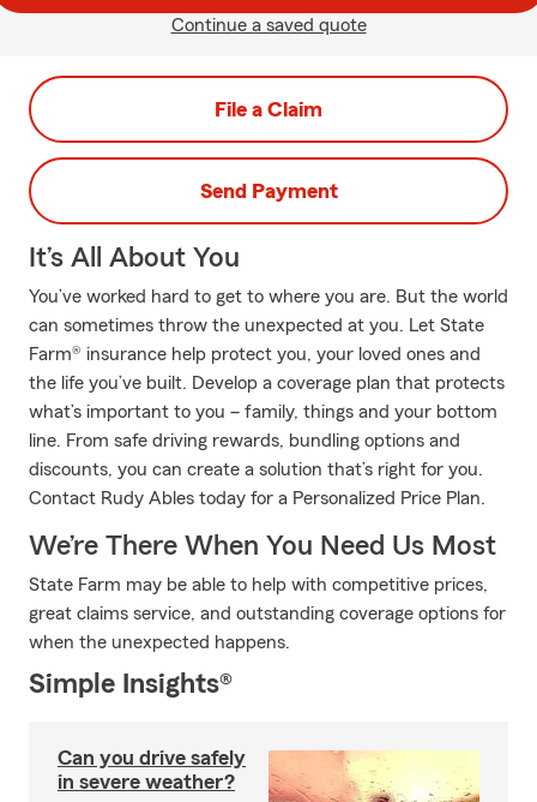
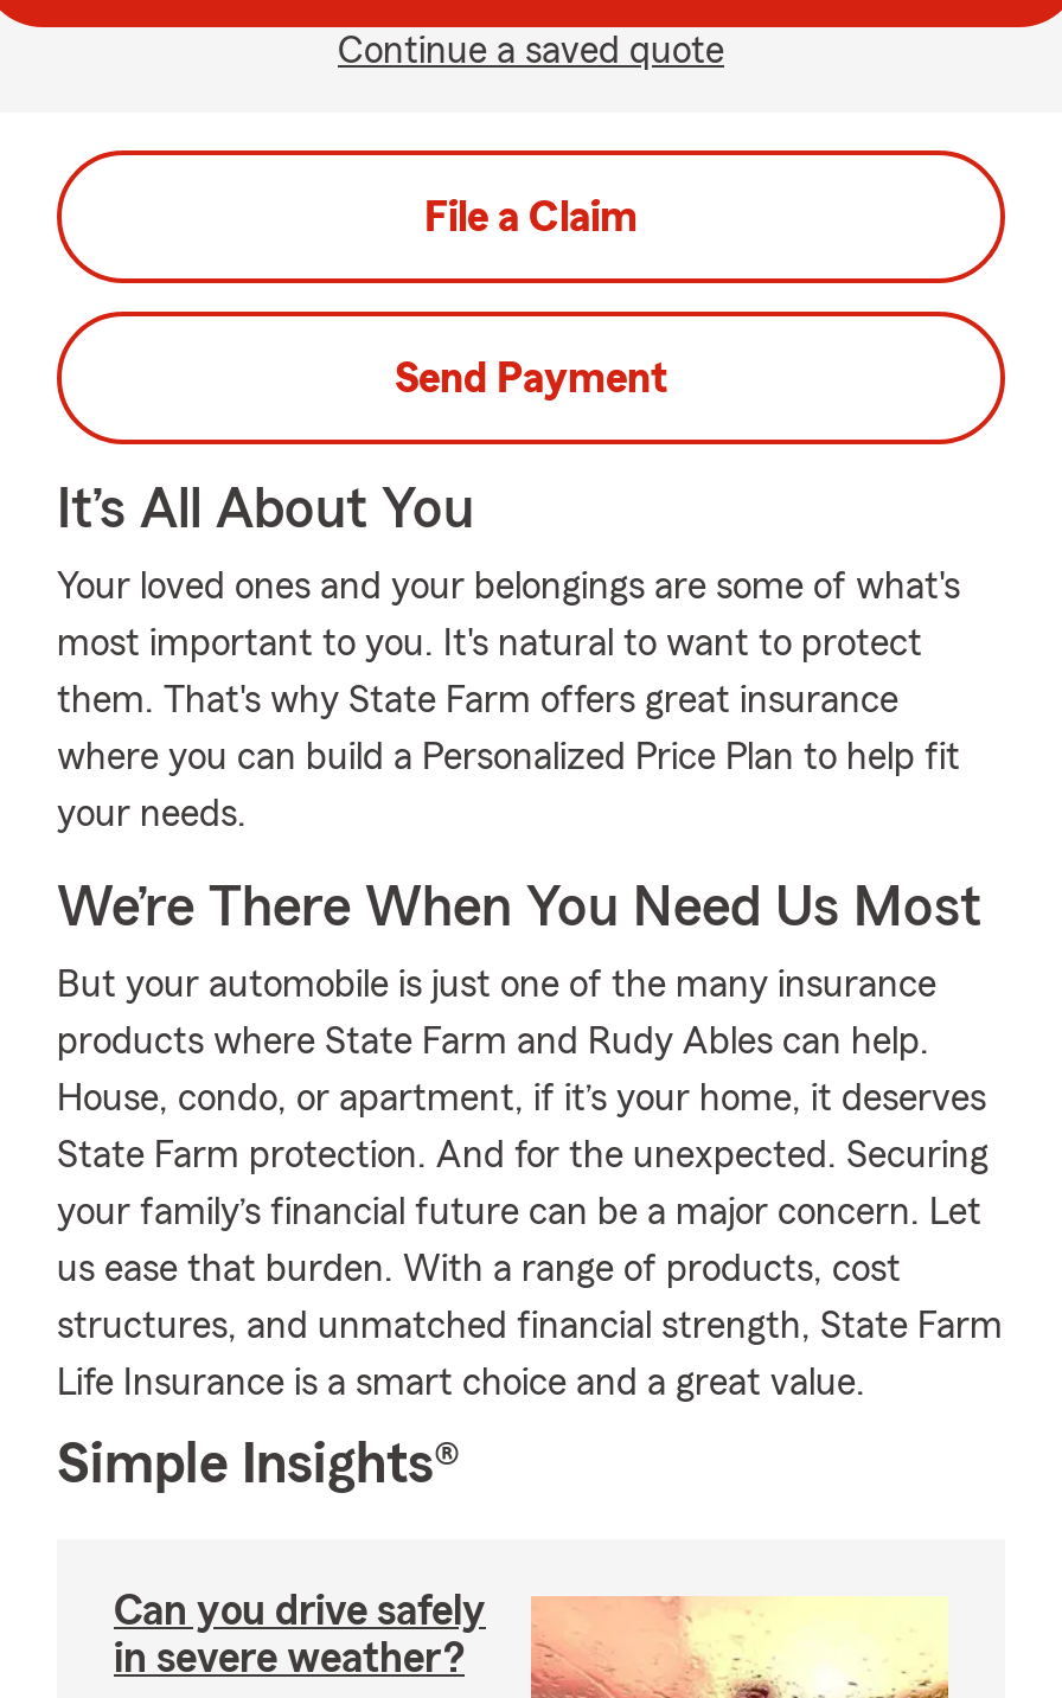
[29,287,508,508] You’ve worked hard to get to where you are. But the world | can sometimes throw the unexpected at you. Let State | Farm® insurance help protect you, your loved ones and | the life you’ve built. Develop a coverage plan that protects | what’s important to you – family, things and your bottom | line. From safe driving rewards, bundling options and | discounts, you can create a solution that’s right for you. | Contact Rudy Ables today for a Personalized Price Plan. -> [57,568,960,833] Your loved ones and your belongings are some of what's | most important to you. It's natural to want to protect | them. That's why State Farm offers great insurance | where you can build a Personalized Price Plan to help fit | your needs.
moved [29,532,496,561] -> [57,880,981,937]: We’re There When You Need Us Most
[29,575,506,652] State Farm may be able to help with competitive prices, | great claims service, and outstanding coverage options for | when the unexpected happens. -> [57,966,1003,1402] But your automobile is just one of the many insurance | products where State Farm and Rudy Ables can help. | House, condo, or apartment, if it’s your home, it deserves | State Farm protection. And for the unexpected. Securing | your family’s financial future can be a major concern. Let | us ease that burden. With a range of products, cost | structures, and unmatched financial strength, State Farm | Life Insurance is a smart choice and a great value.

